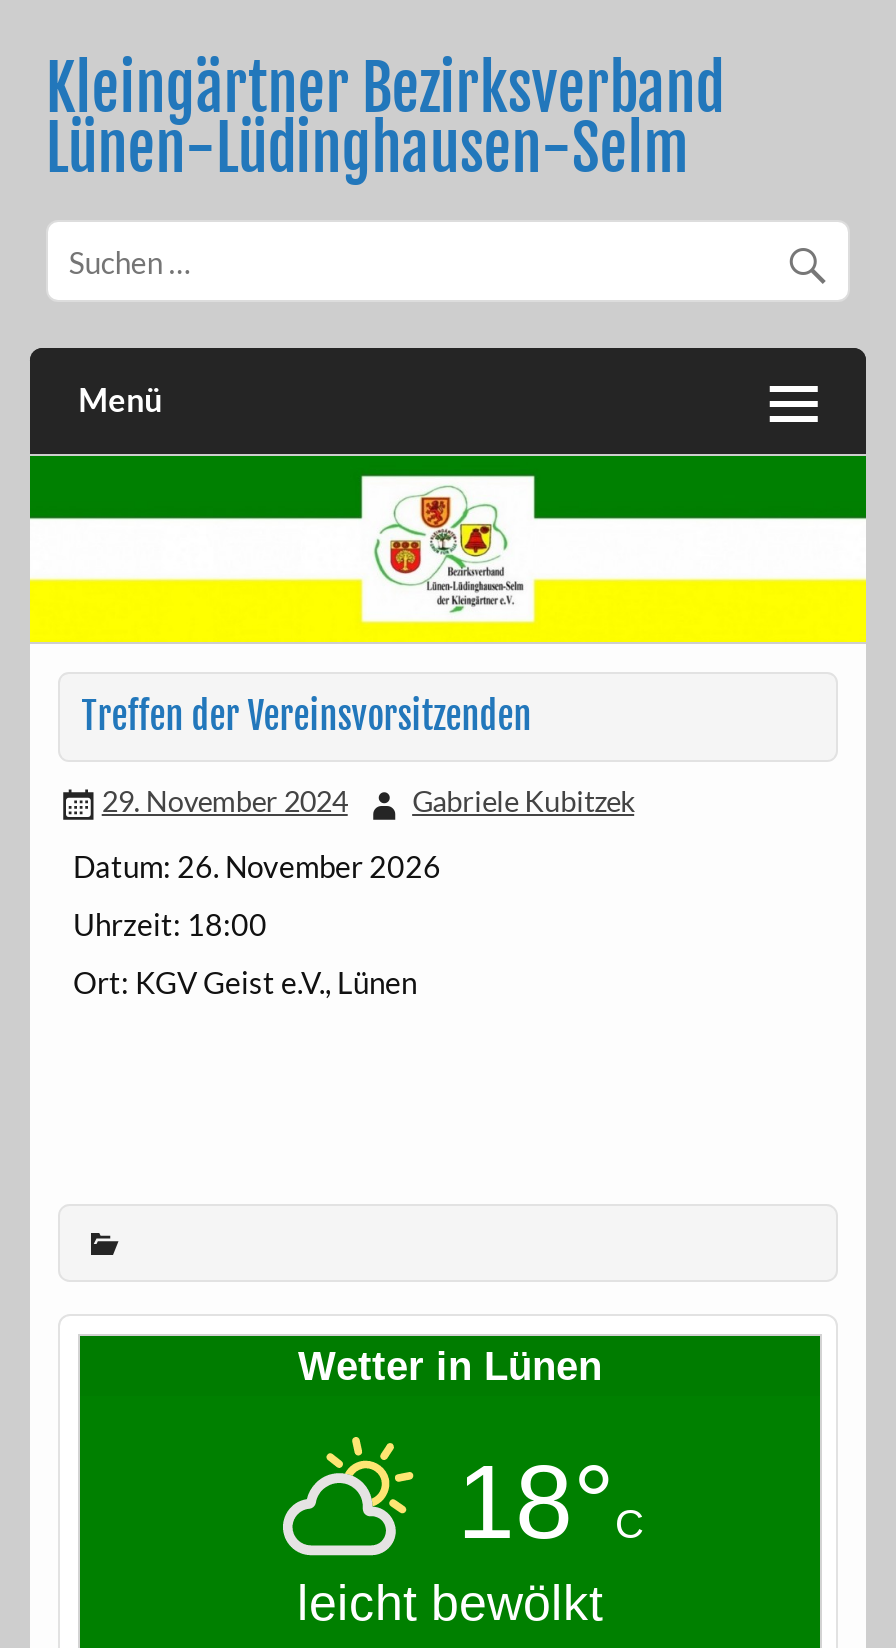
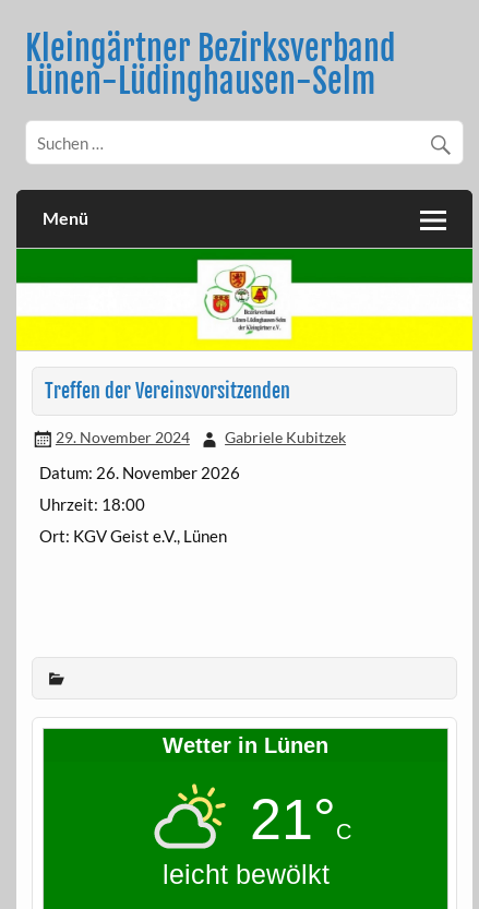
[457,1443,643,1559] 18°C -> [249,788,351,851] 21°C

